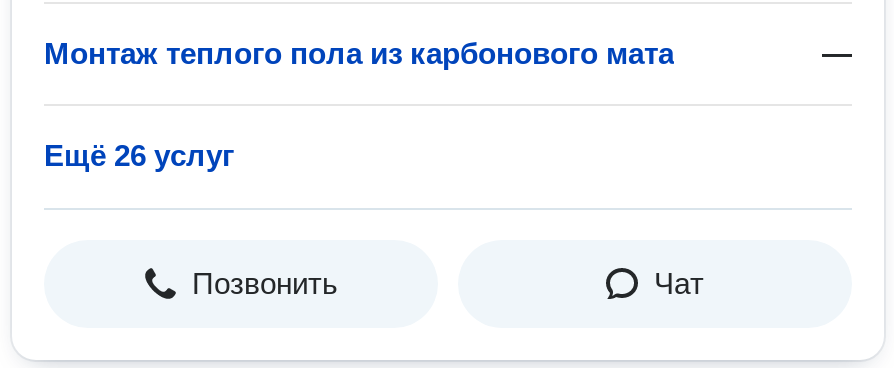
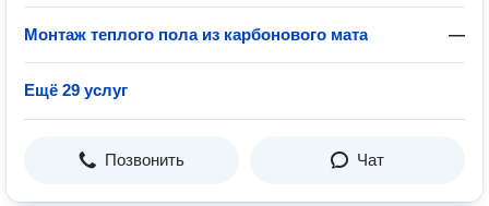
[44,138,234,172] Ещё 26 услуг -> [24,81,128,99] Ещё 29 услуг

